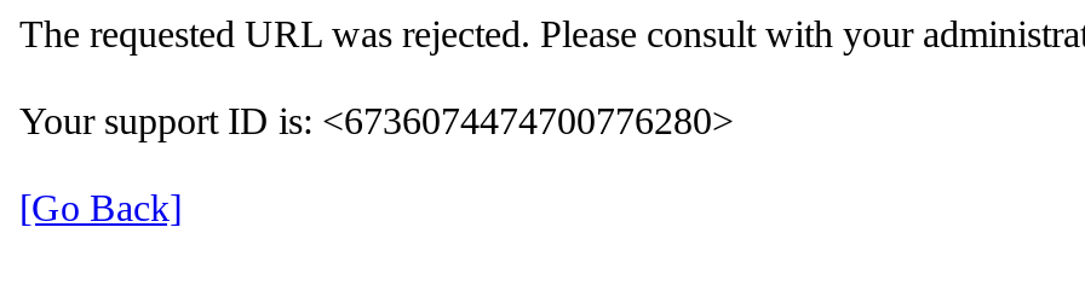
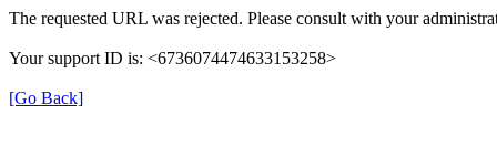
[19,100,734,141] Your support ID is: <6736074474700776280> -> [9,49,336,67] Your support ID is: <6736074474633153258>

